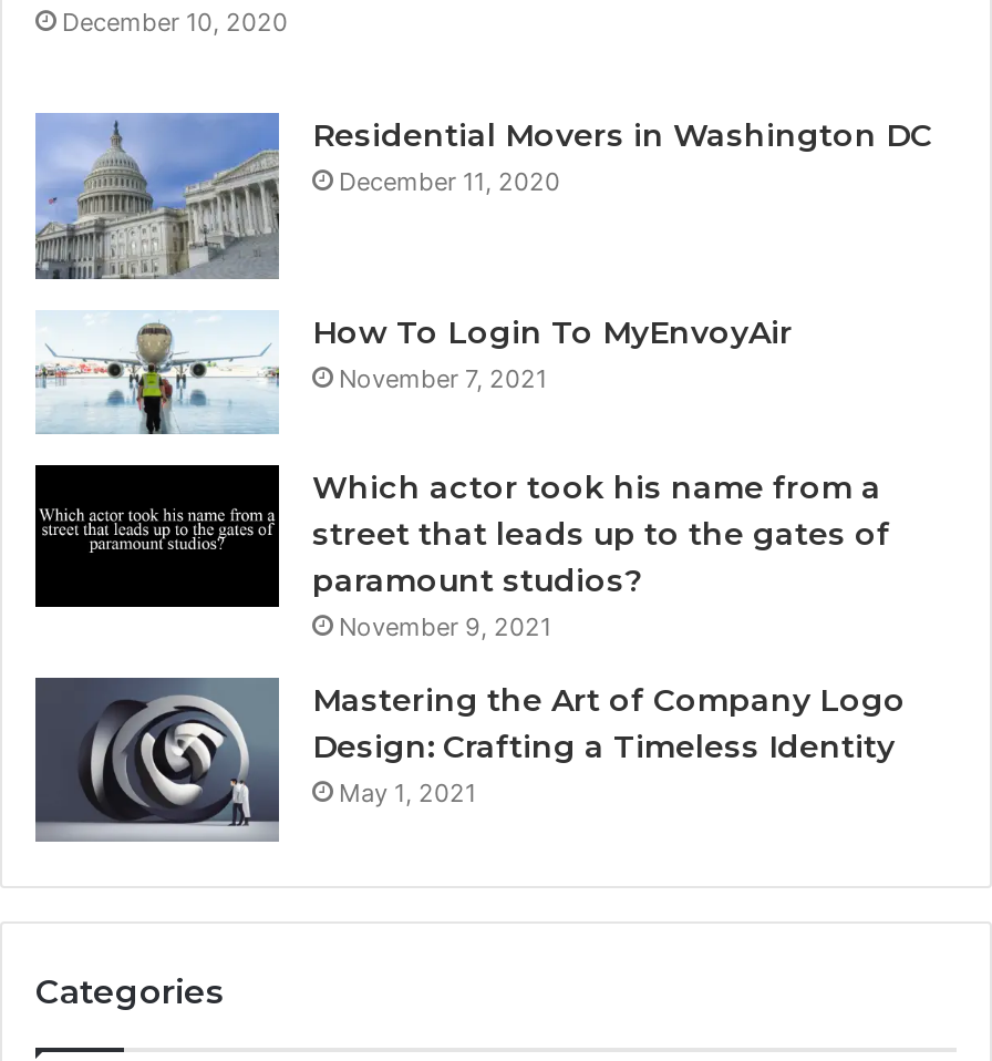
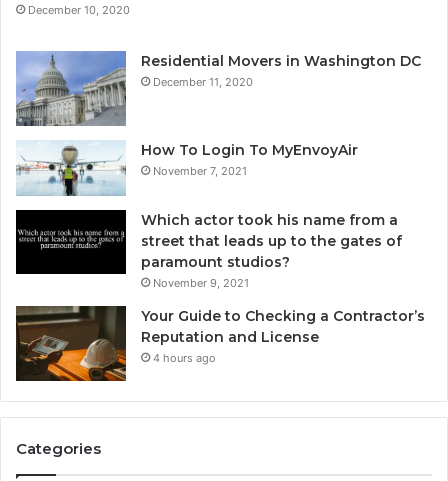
[35,676,906,842] [image] | Mastering the Art of Company Logo | Design: Crafting a Timeless Identity | May 1, 2021 -> [16,305,425,382] [image] | Your Guide to Checking a Contractor’s | Reputation and License | 4 hours ago

